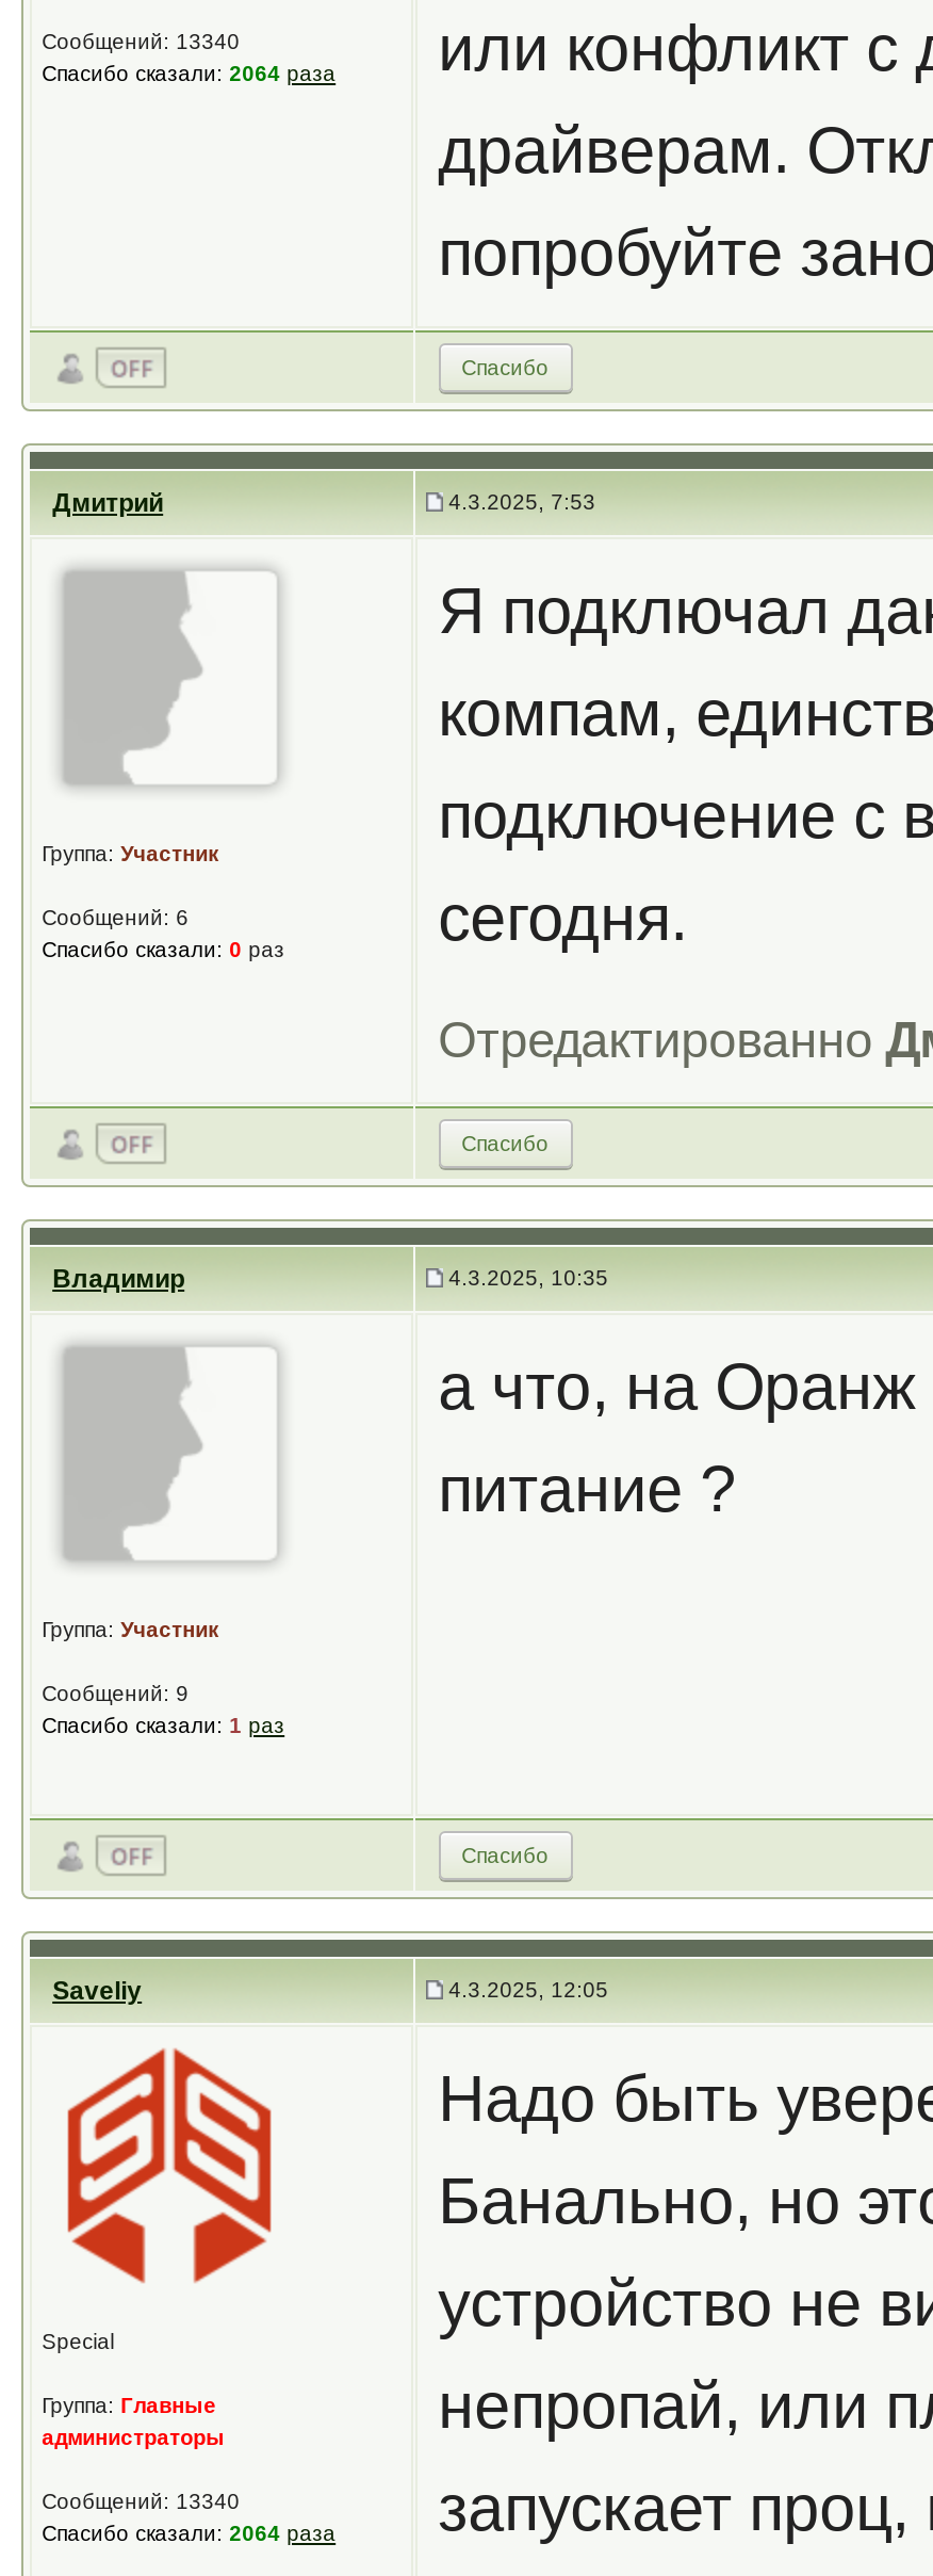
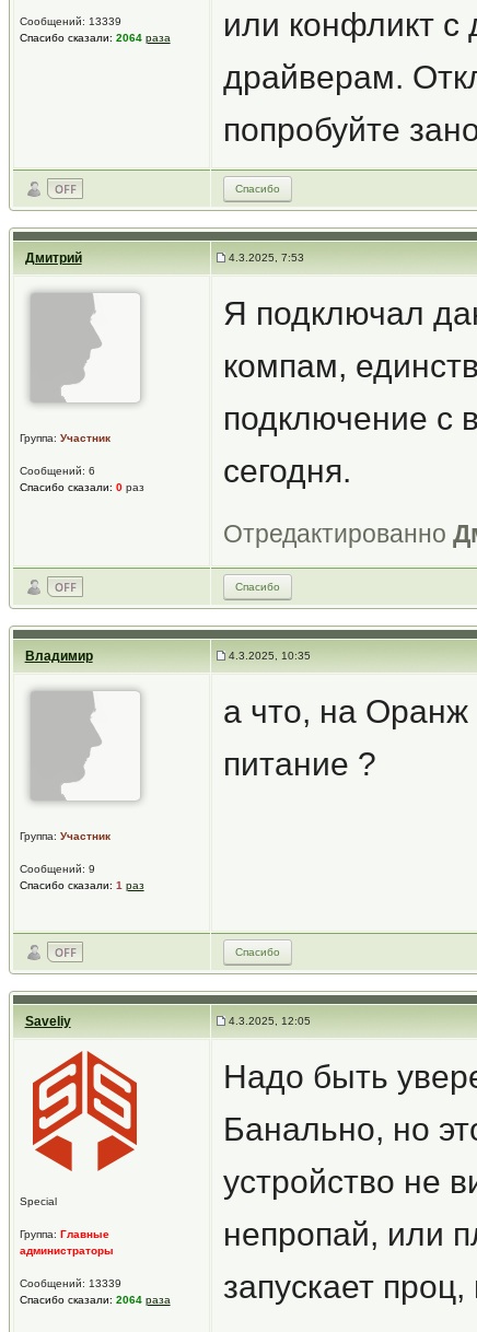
[42,30,240,53] Сообщений: 13340 -> [19,15,121,27] Сообщений: 13339
[42,2490,240,2513] Сообщений: 13340 -> [19,1277,121,1289] Сообщений: 13339

